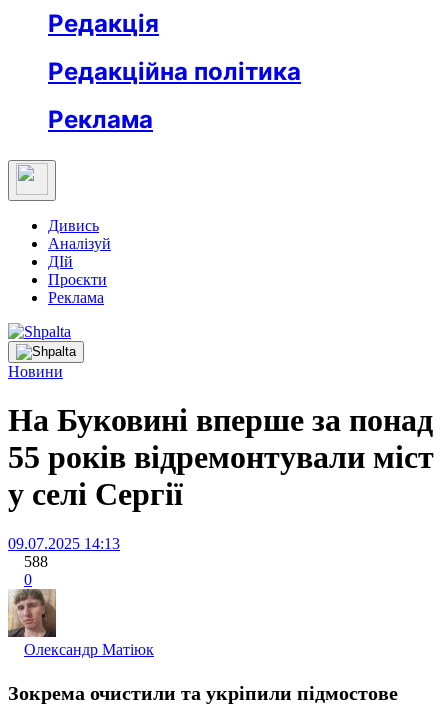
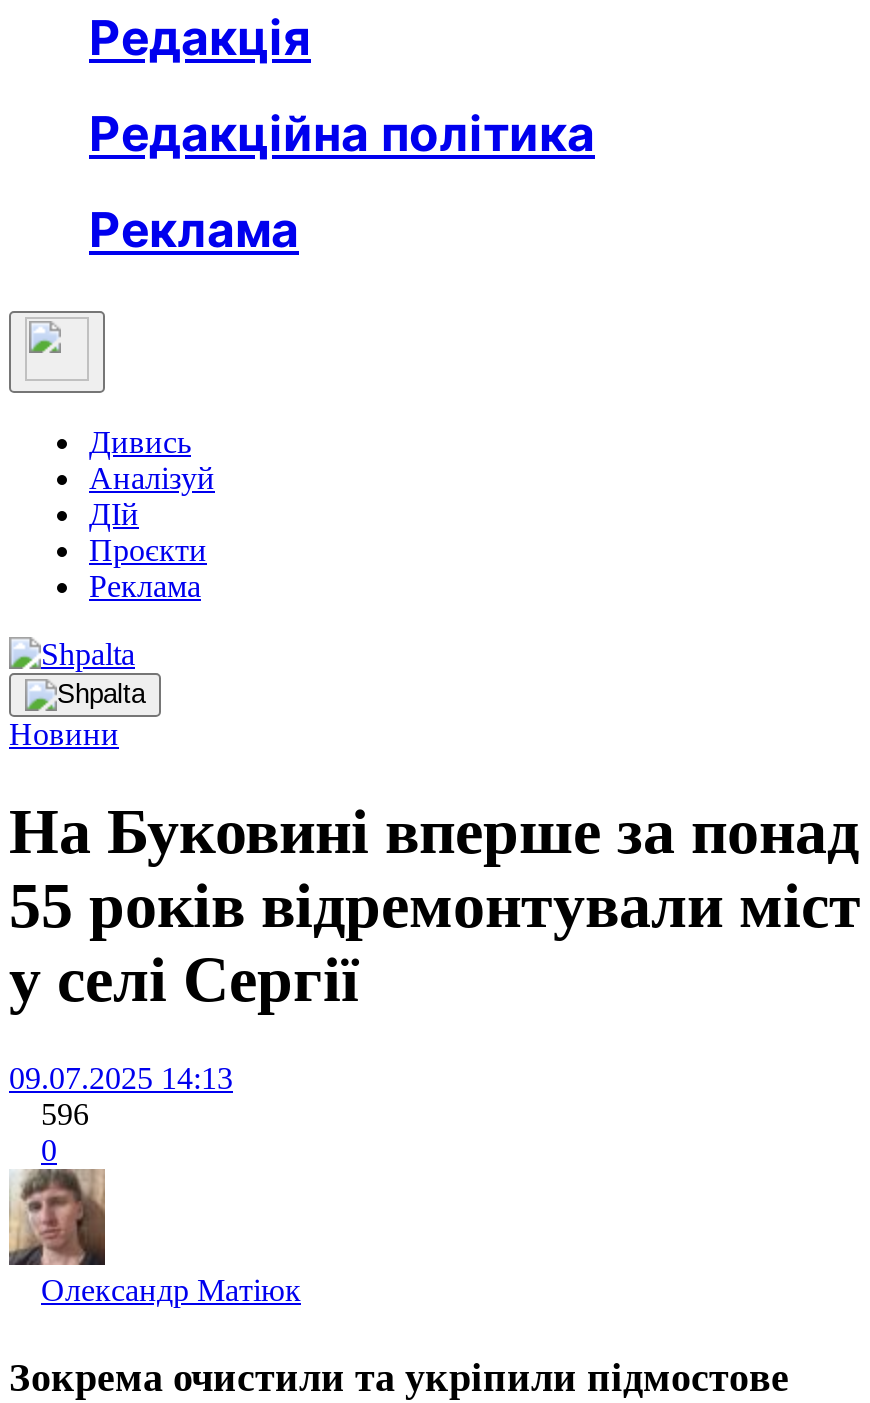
[24,553,48,570] 588 -> [41,1097,89,1131] 596

